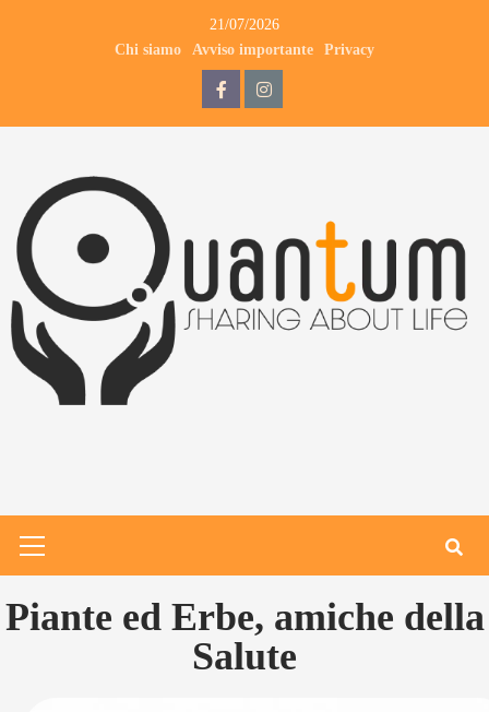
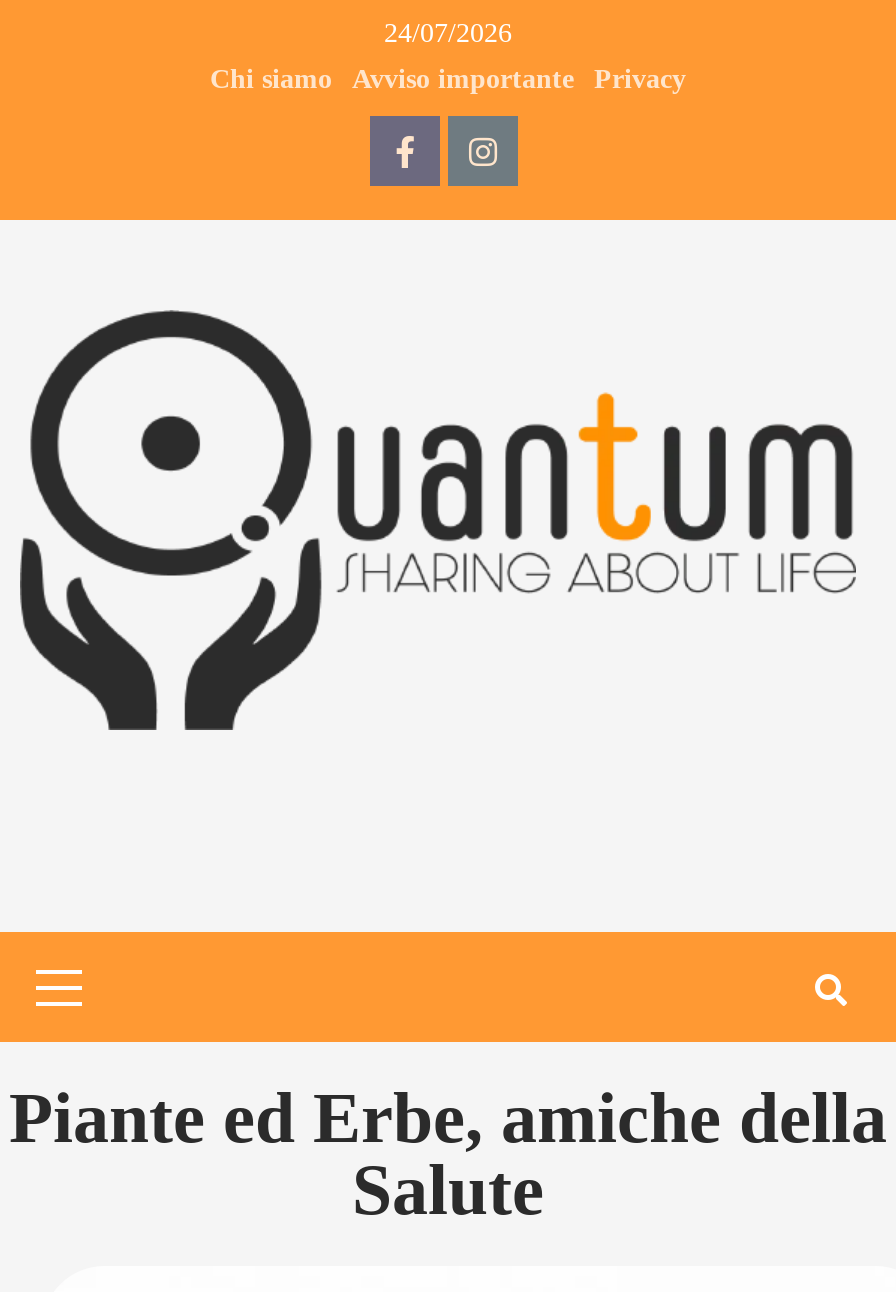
[210,16,279,33] 21/07/2026 -> [384,18,512,48] 24/07/2026

